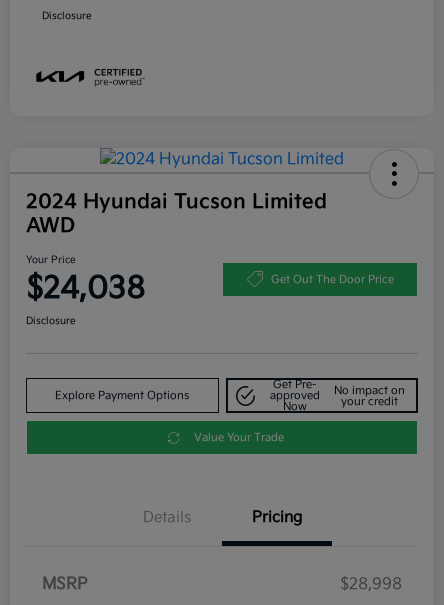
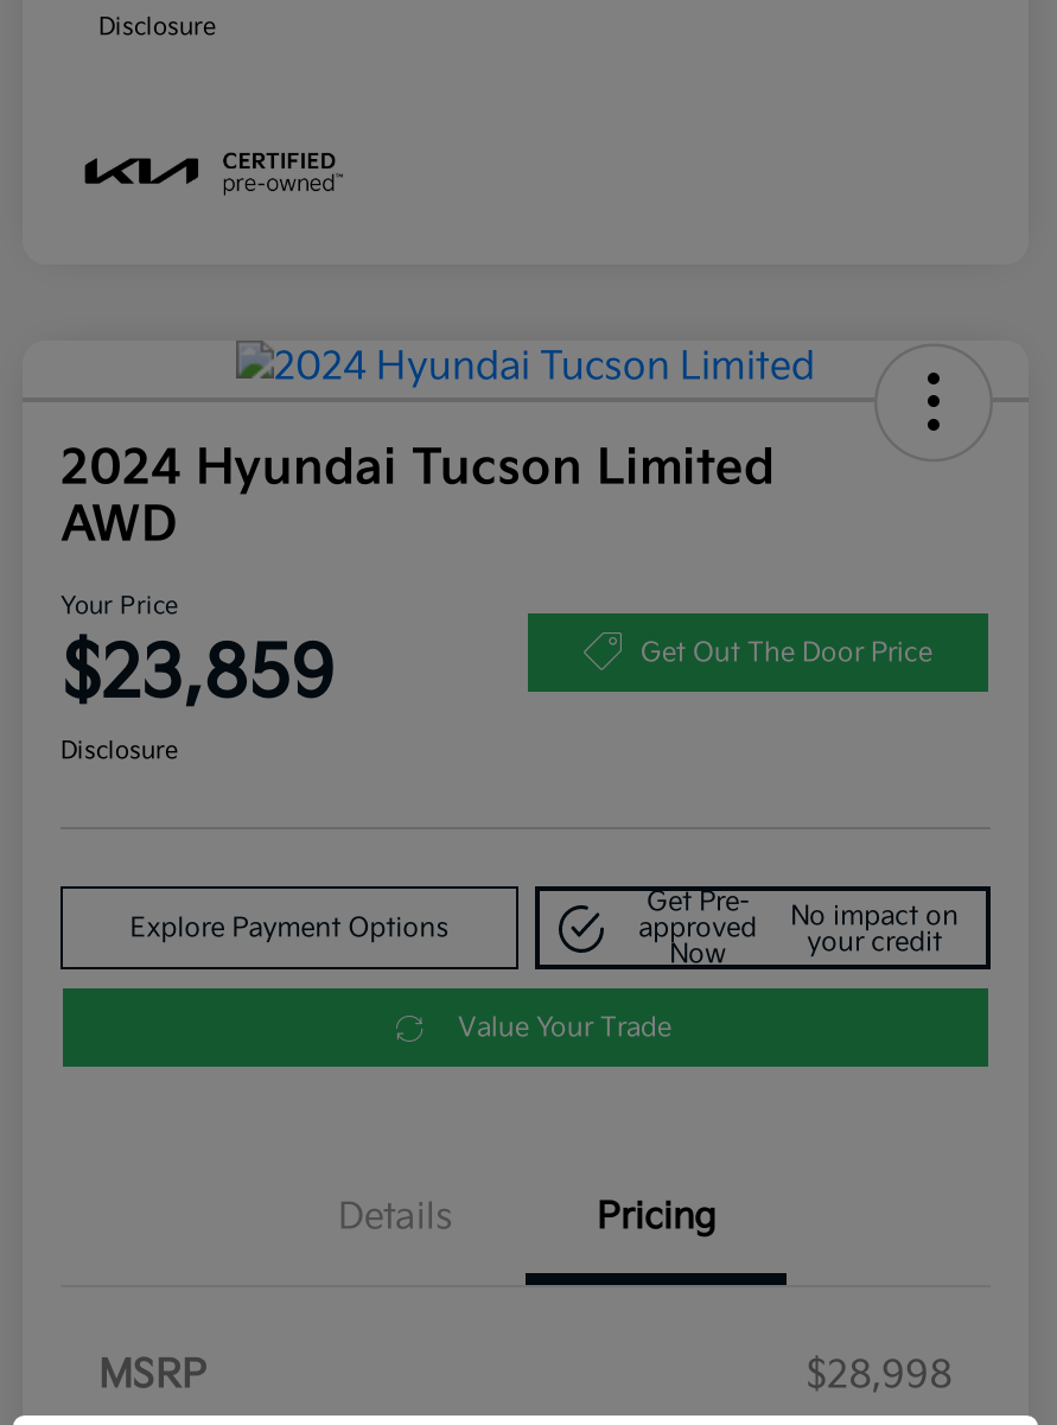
[26,271,145,307] $24,038 -> [61,634,336,719] $23,859

